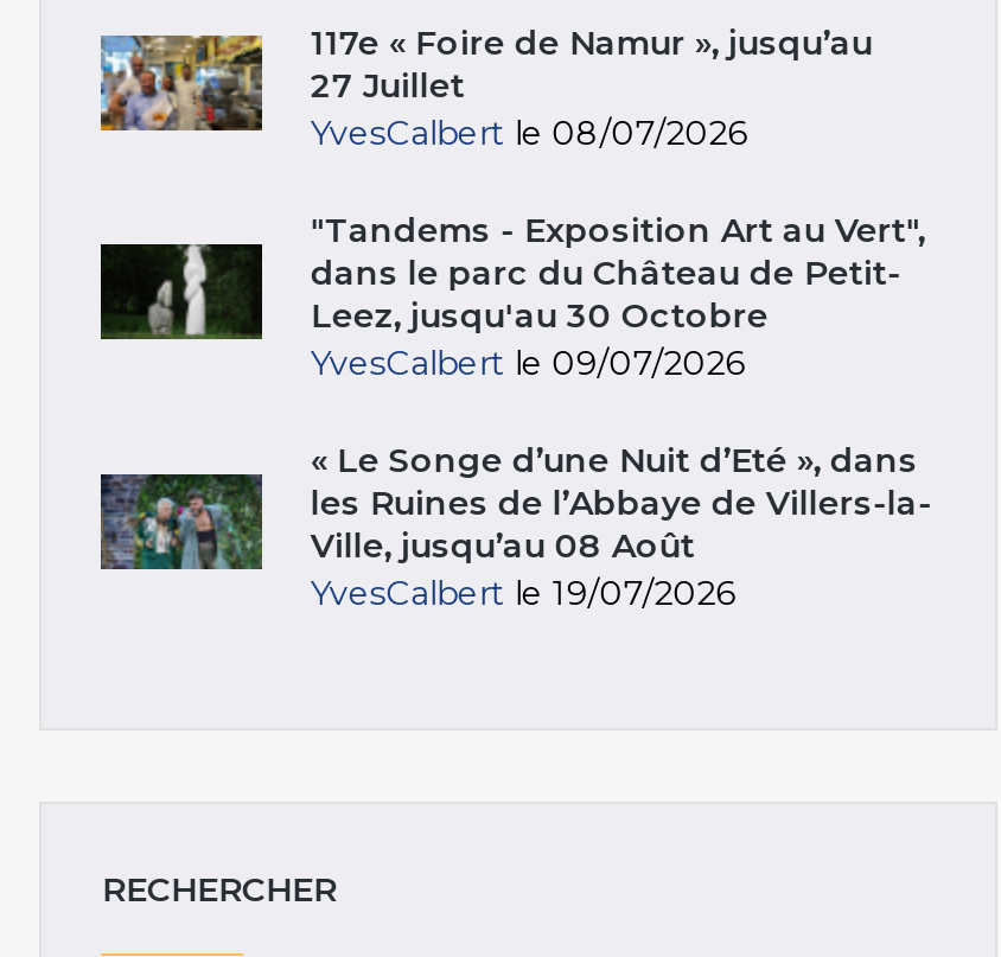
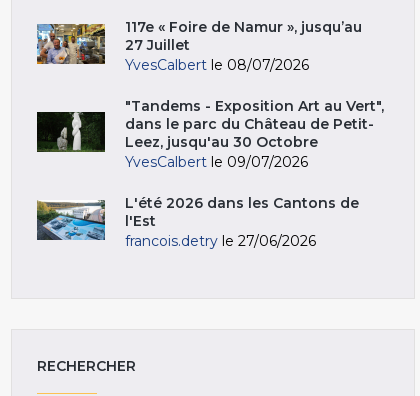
[101,438,932,614] [image] | « Le Songe d’une Nuit d’Eté », dans | les Ruines de l’Abbaye de Villers-la- | Ville, jusqu’au 08 Août | YvesCalbert le 19/07/2026 -> [36,194,359,250] [image] | L'été 2026 dans les Cantons de | l'Est | francois.detry le 27/06/2026

